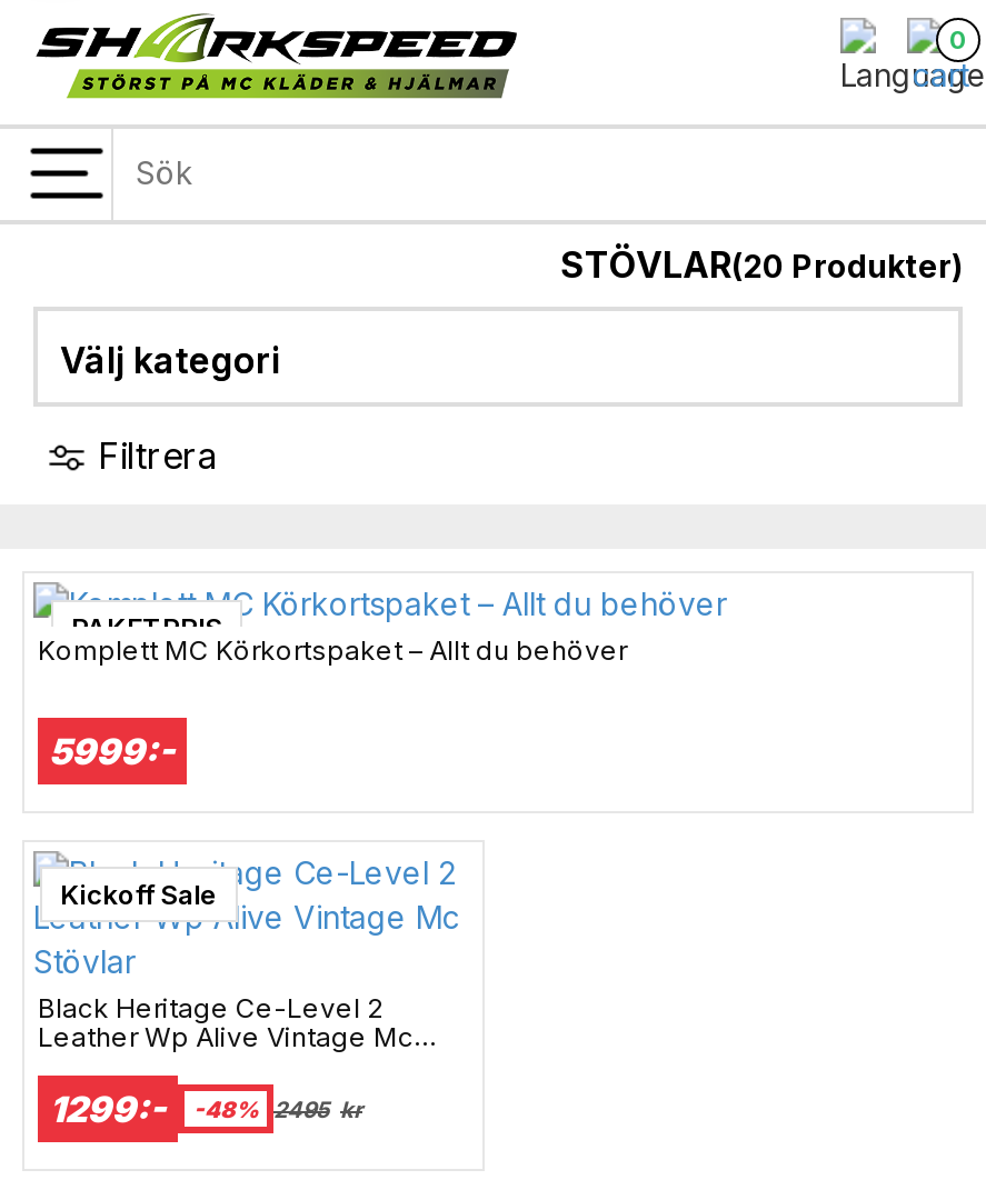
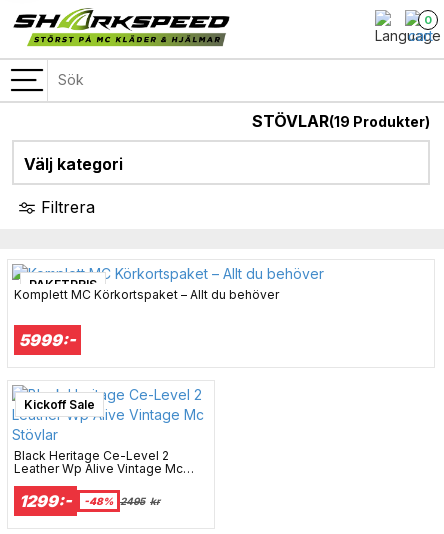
[560,241,963,286] STÖVLAR(20 Produkter) -> [252,111,430,131] STÖVLAR(19 Produkter)

